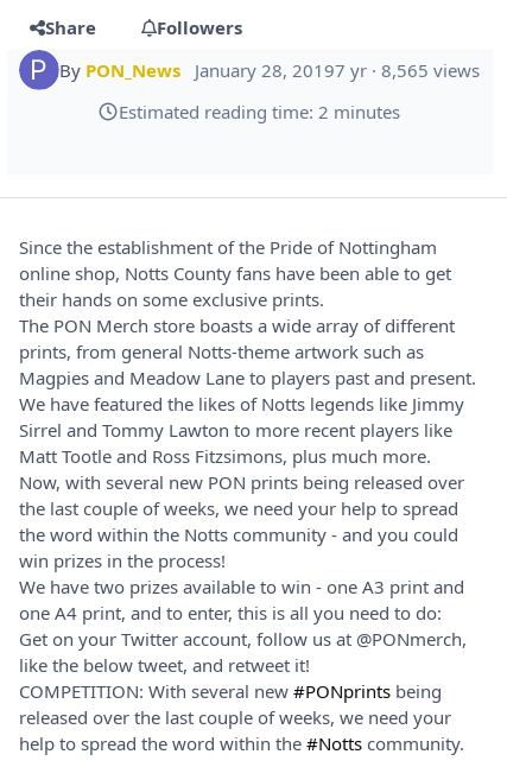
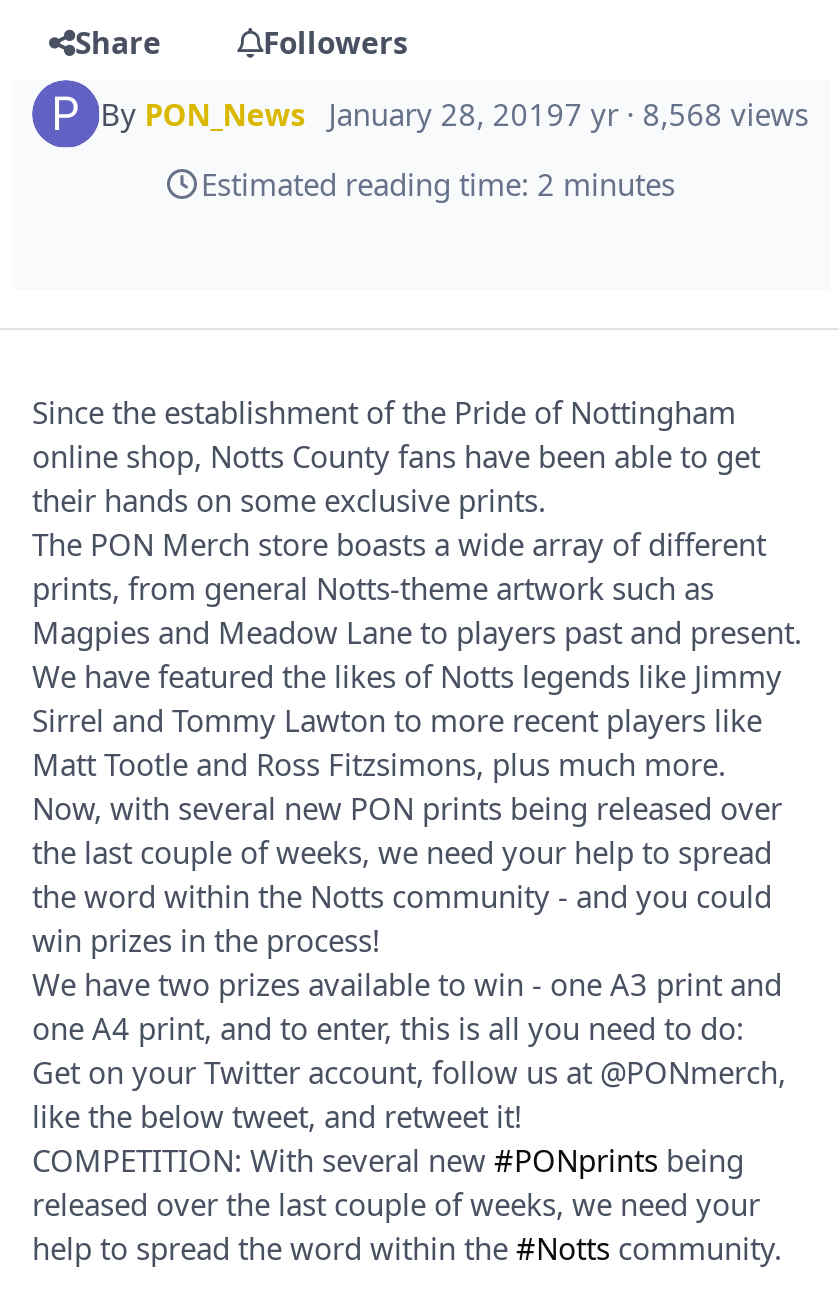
[60,59,480,82] By PON_News January 28, 20197 yr · 8,565 views -> [100,95,808,135] By PON_News January 28, 20197 yr · 8,568 views

